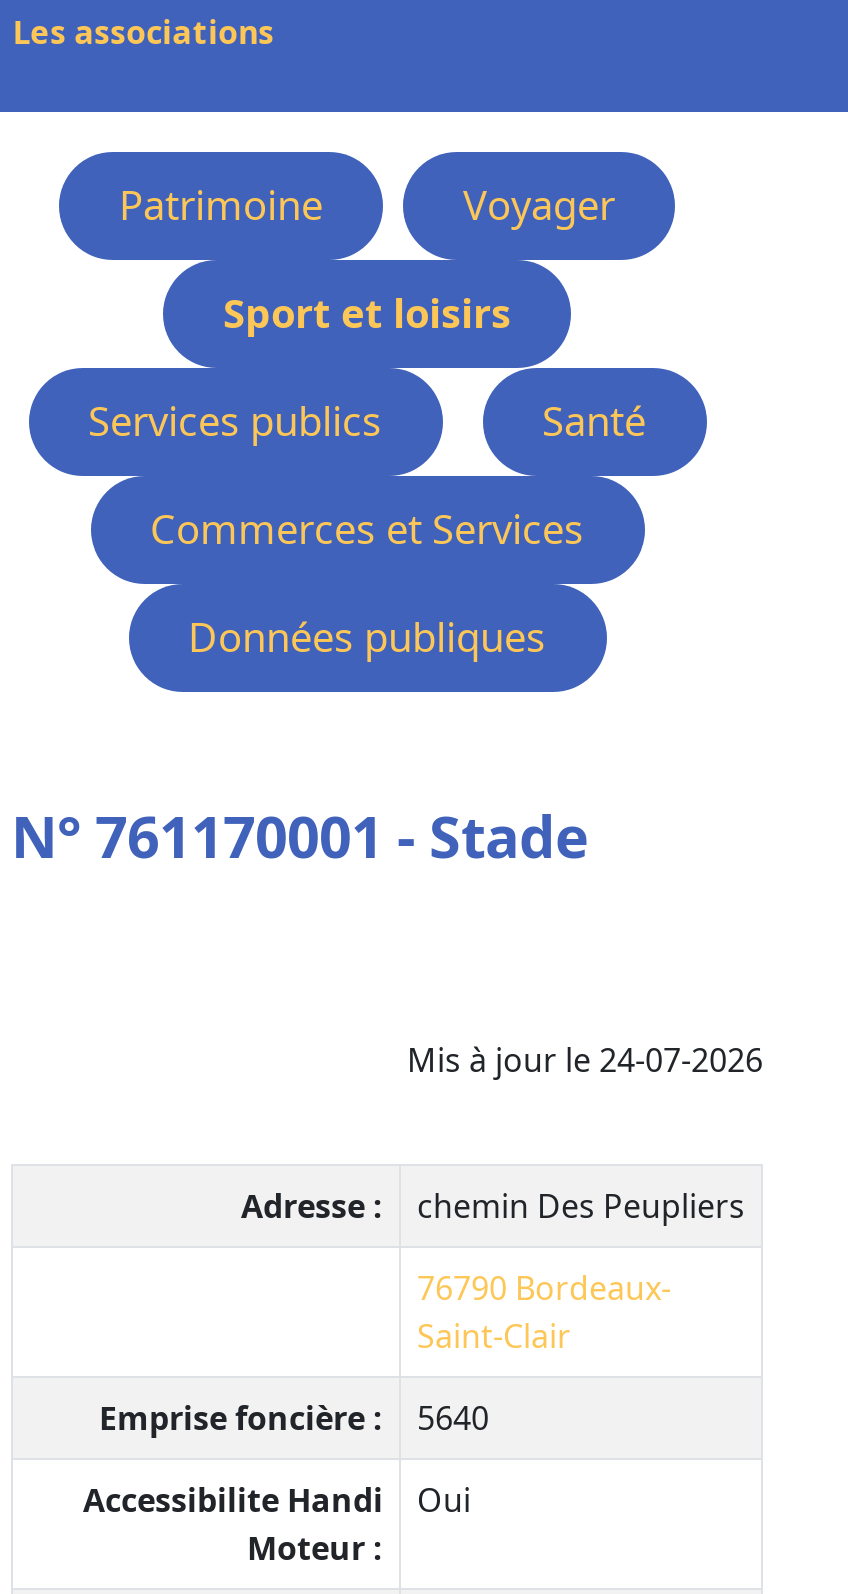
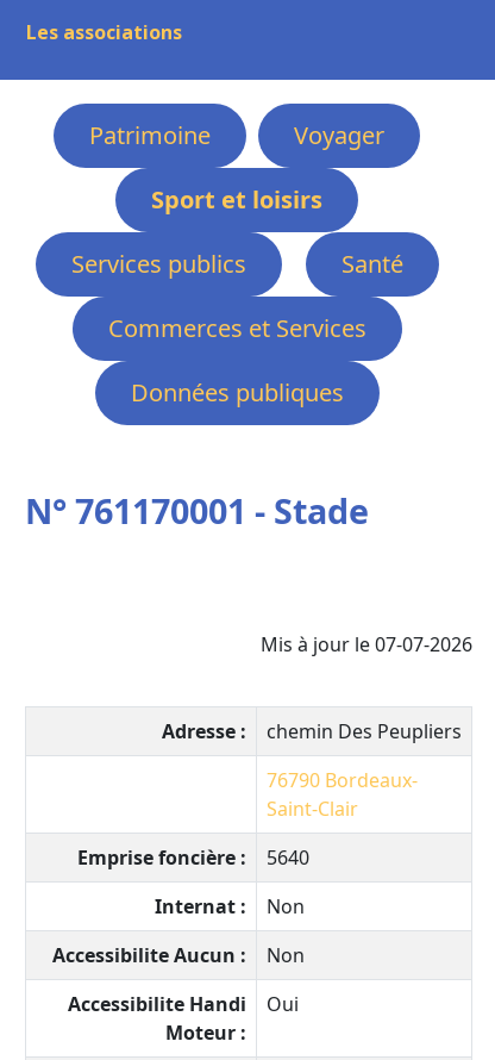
[407,1039,763,1083] Mis à jour le 24-07-2026 -> [261,632,472,658] Mis à jour le 07-07-2026
none -> [52,894,305,969] Internat : | Non | Accessibilite Aucun : | Non

